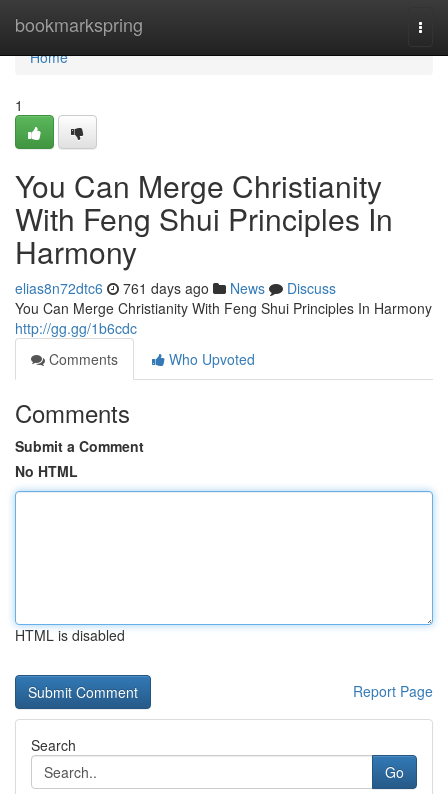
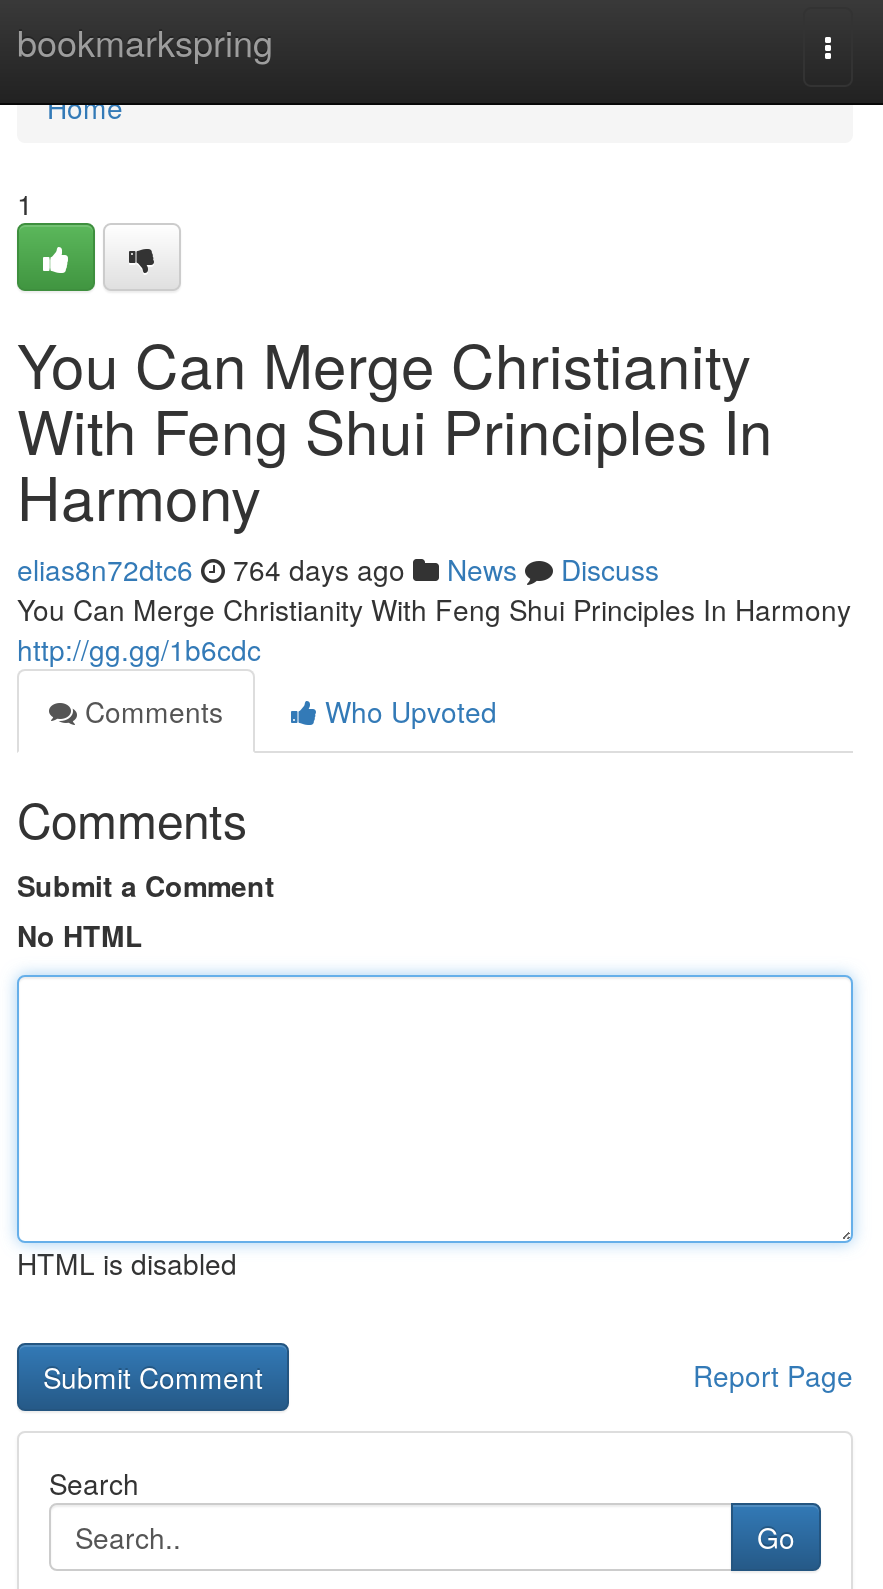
[15,278,336,298] elias8n72dtc6 761 days ago News Discuss -> [17,549,659,589] elias8n72dtc6 764 days ago News Discuss

